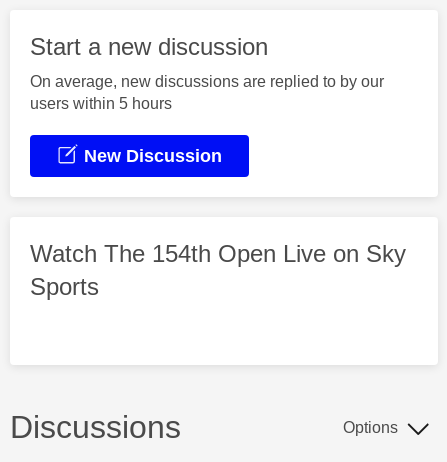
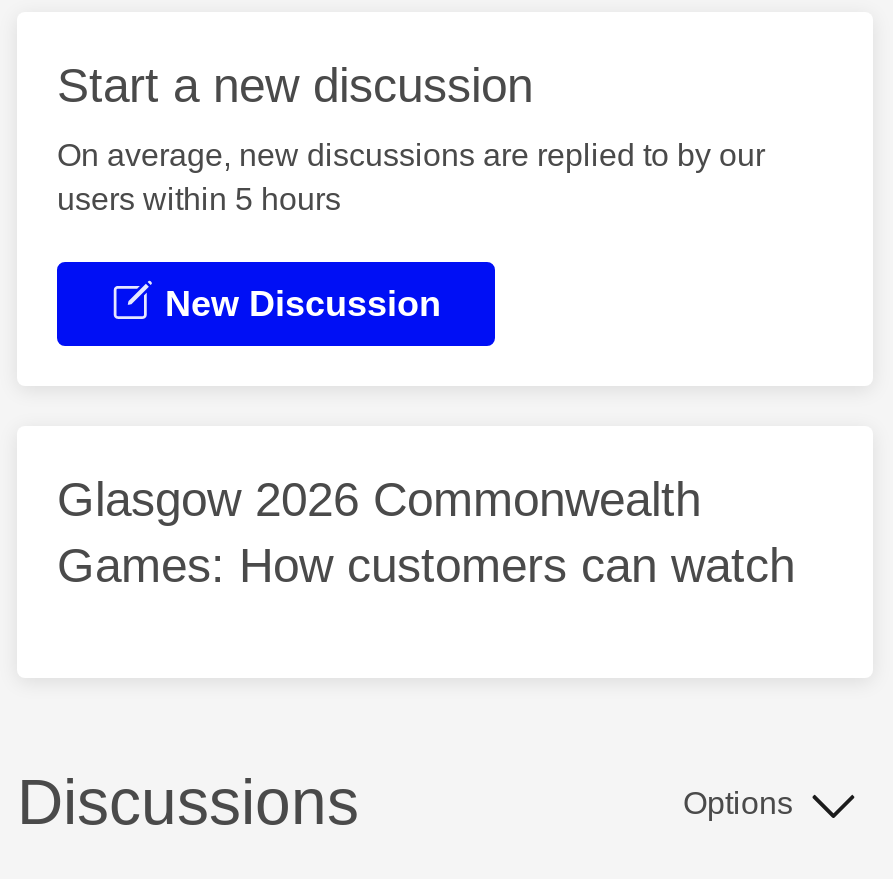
[30,240,406,300] Watch The 154th Open Live on Sky | Sports -> [57,472,795,592] Glasgow 2026 Commonwealth | Games: How customers can watch

